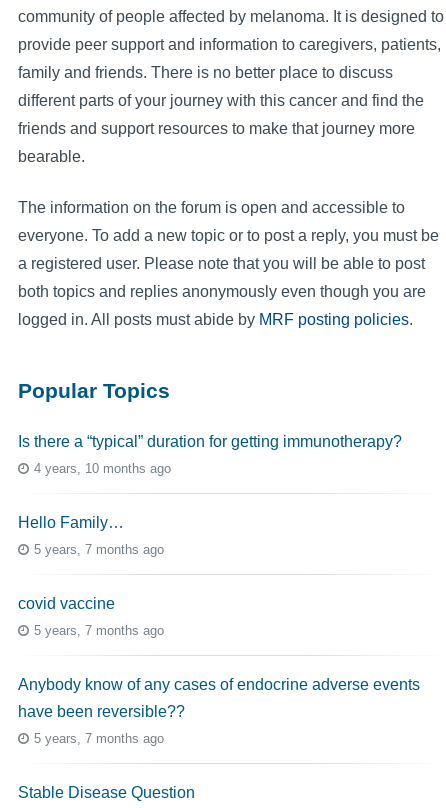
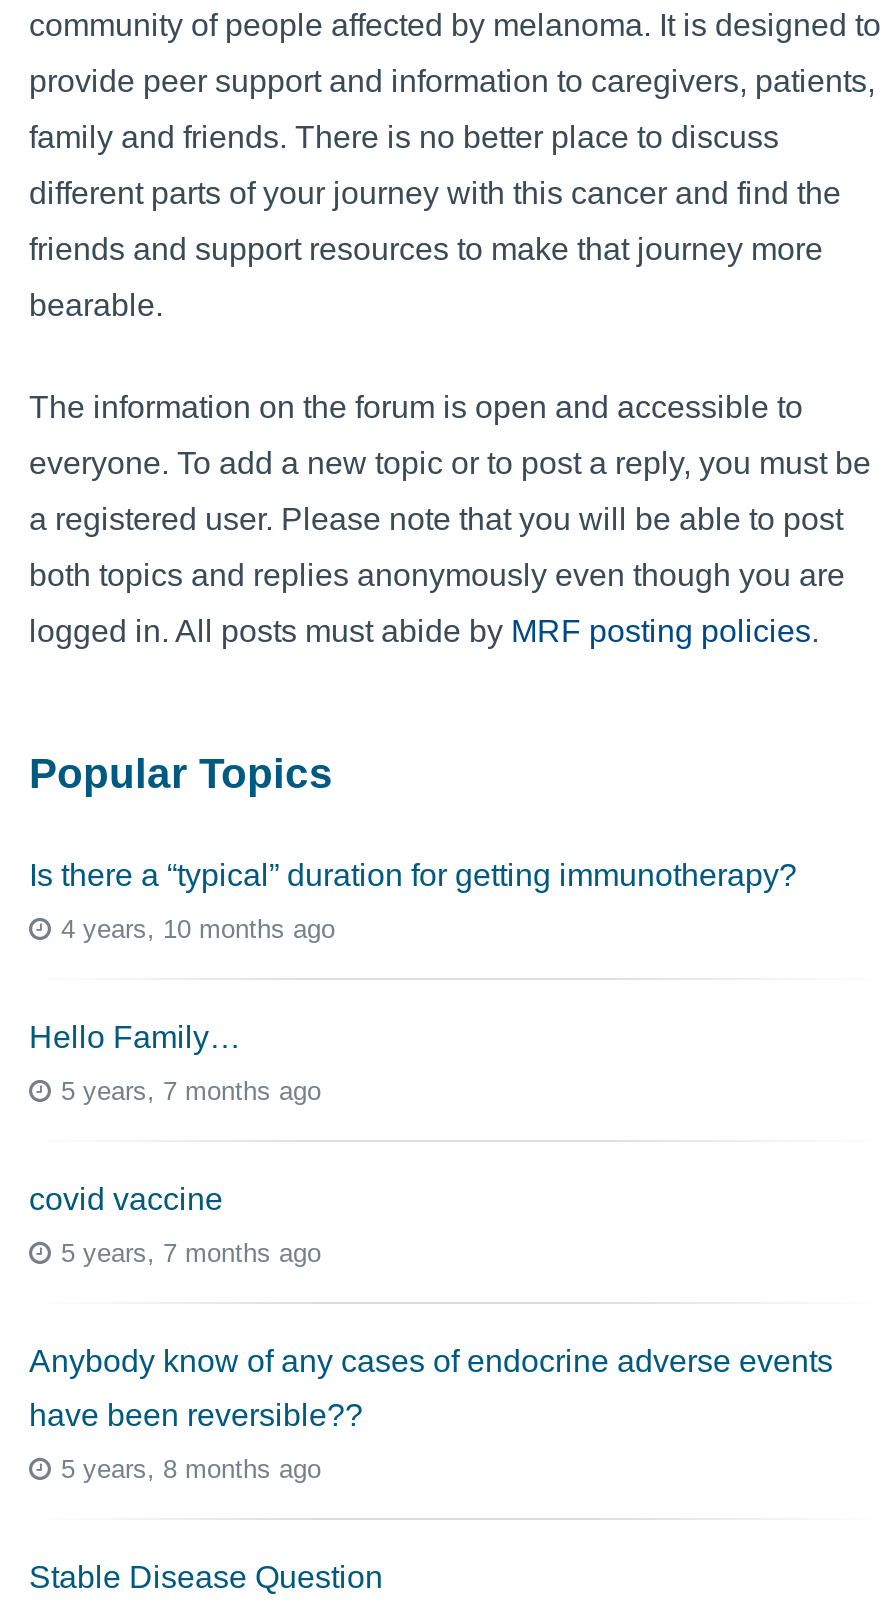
[34,731,164,746] 5 years, 7 months ago -> [61,1454,321,1484] 5 years, 8 months ago

